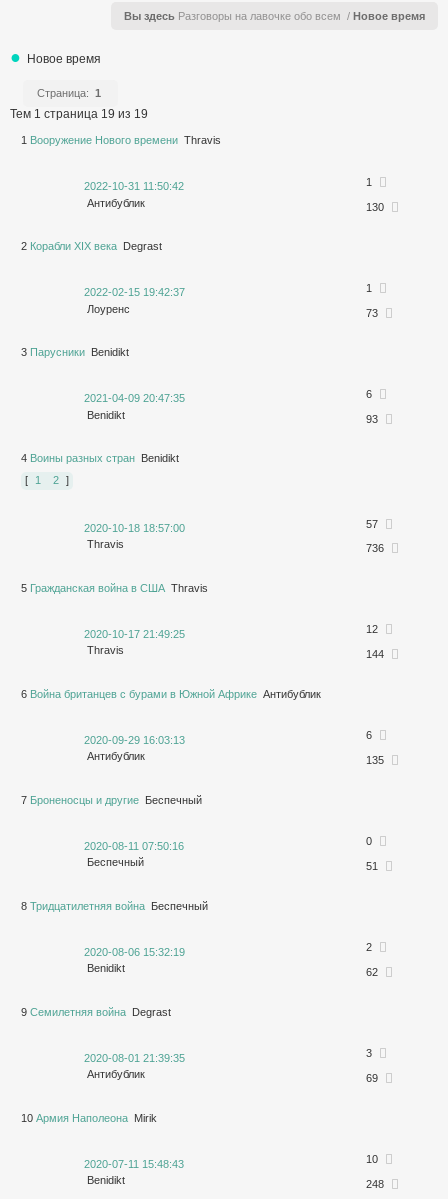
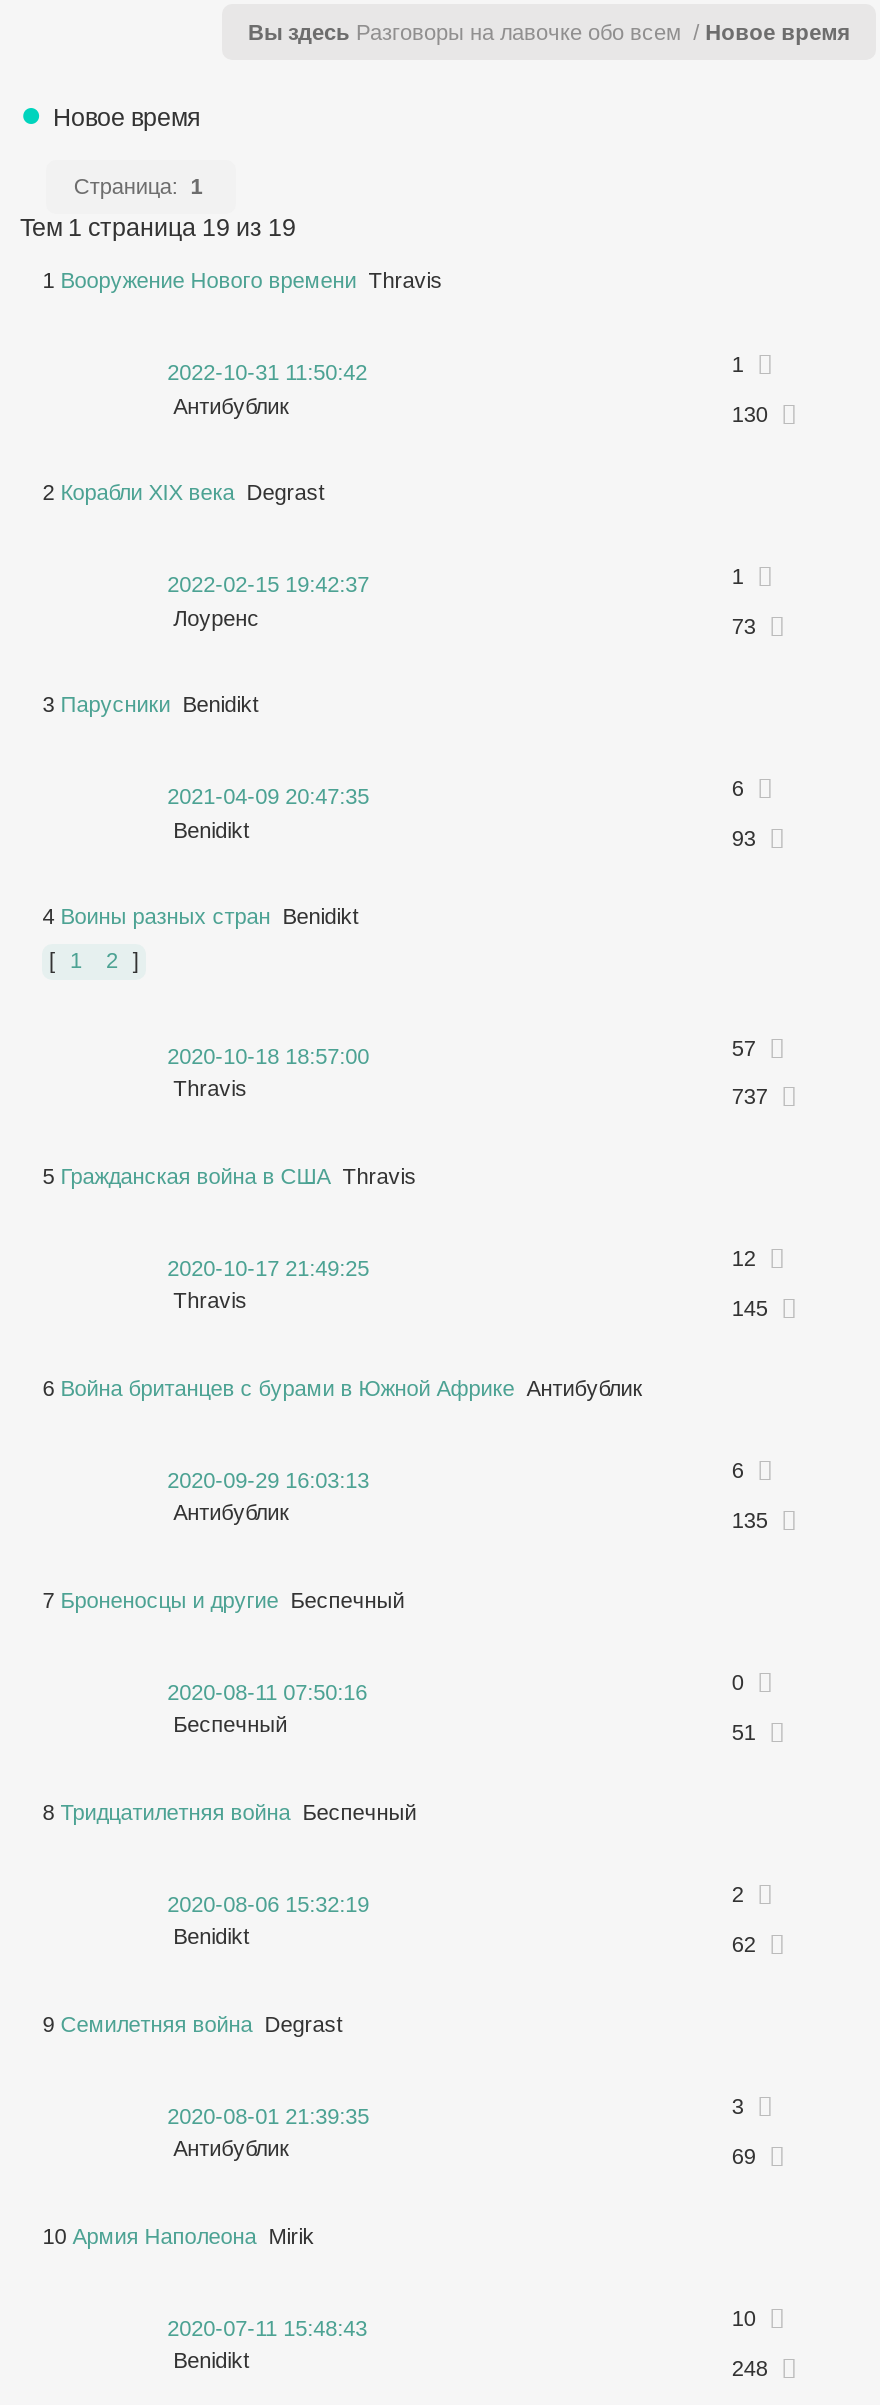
[366,542,384,554] 736 -> [732,1084,768,1108] 737
[366,648,384,660] 144 -> [732,1296,768,1320] 145

